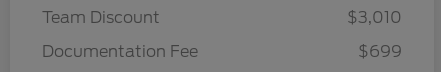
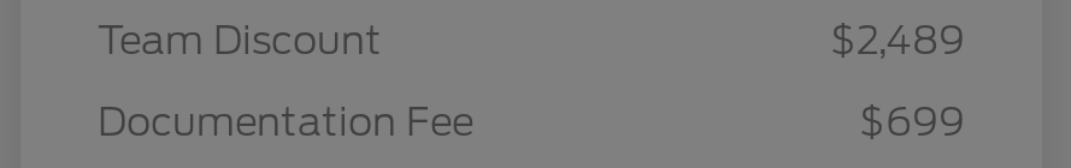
[347,8,402,27] $3,010 -> [830,18,965,63] $2,489

